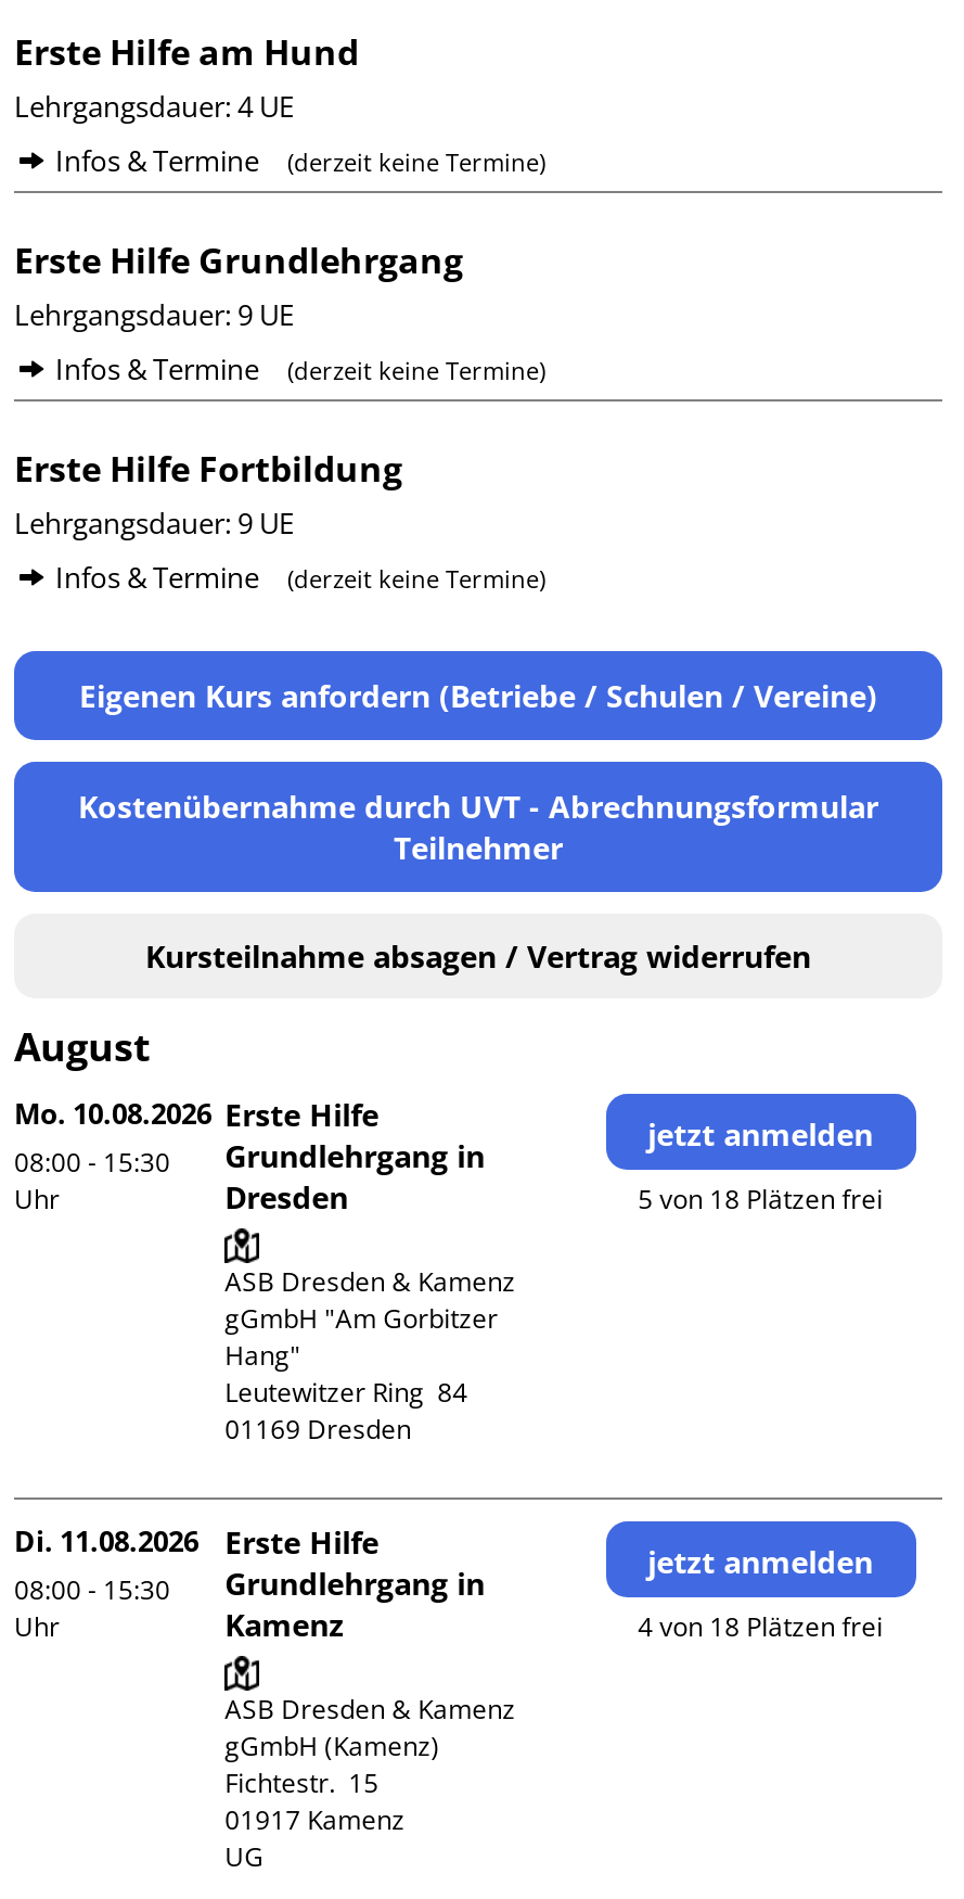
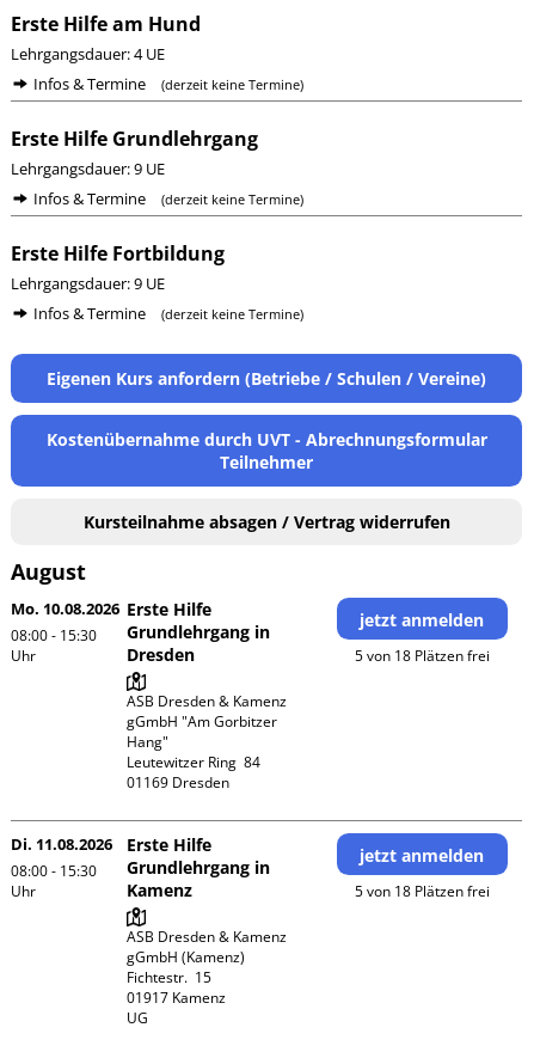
[638,1608,883,1645] 4 von 18 Plätzen frei -> [354,881,489,901] 5 von 18 Plätzen frei

